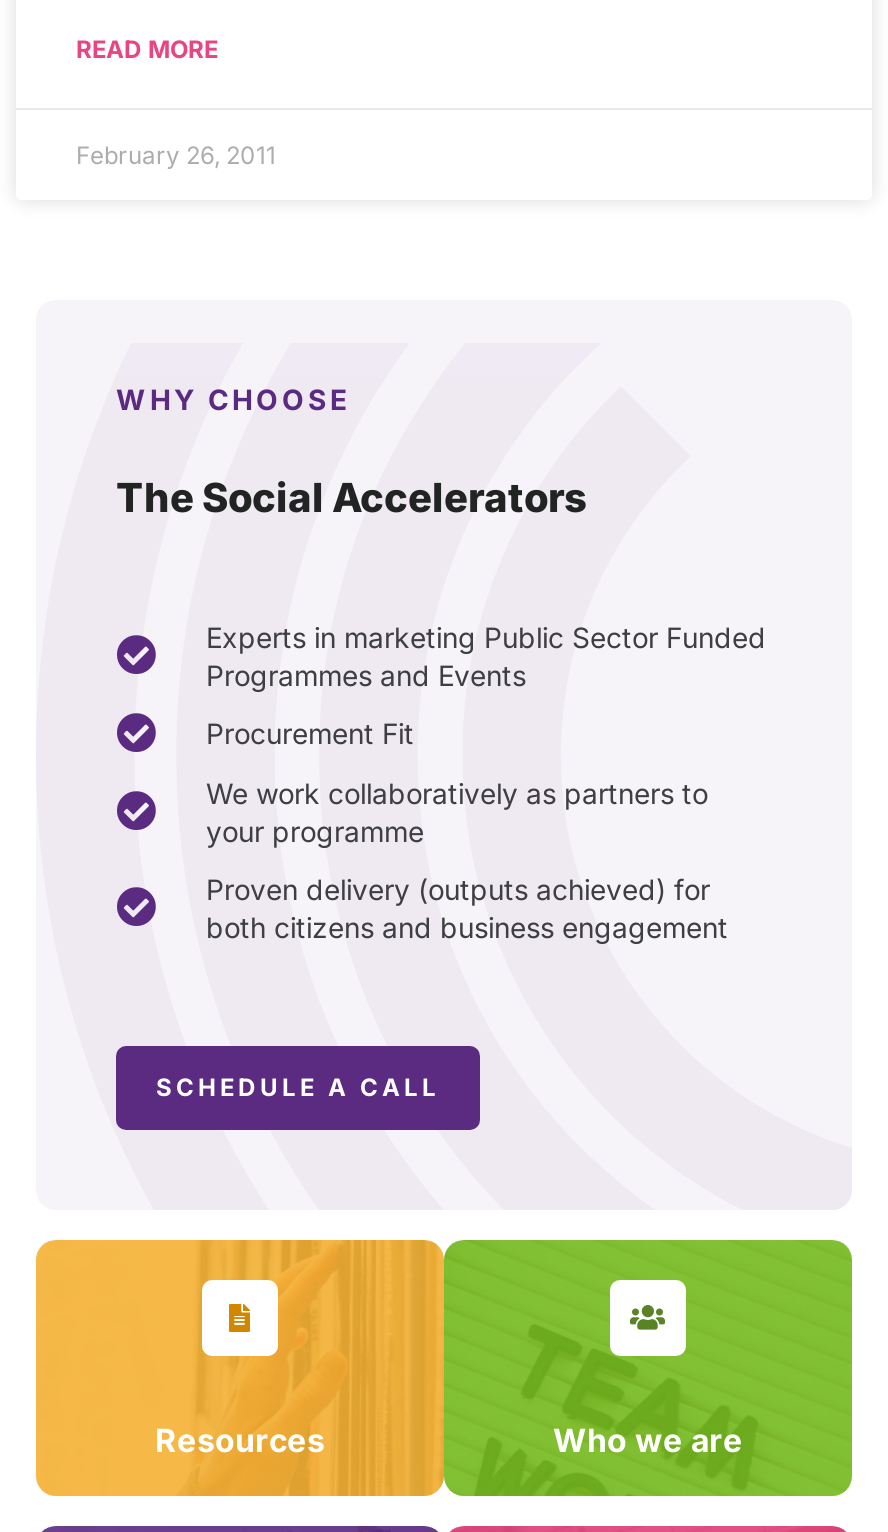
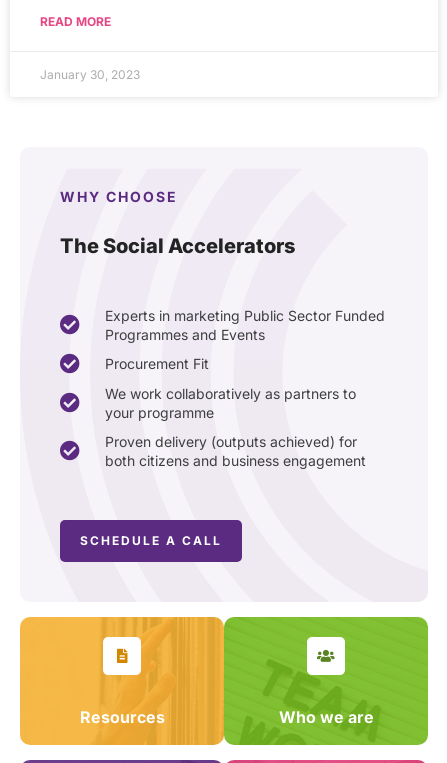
[76,139,276,169] February 26, 2011 -> [40,67,140,82] January 30, 2023

